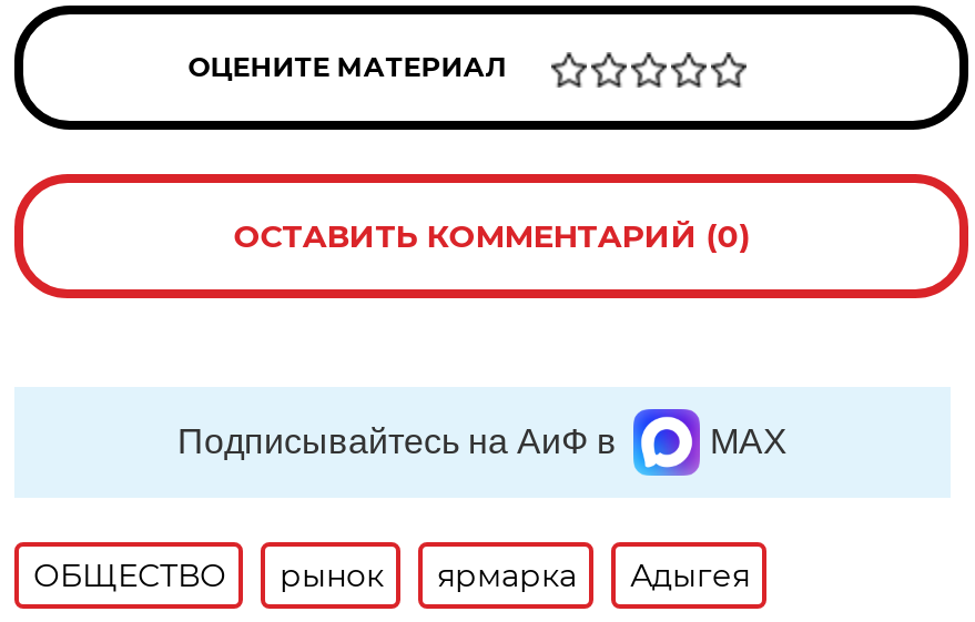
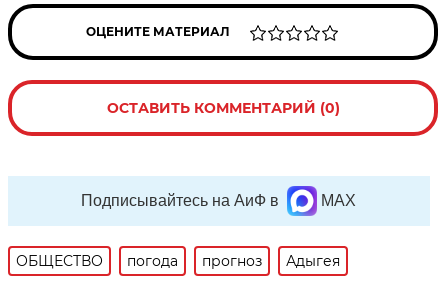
[279,556,577,596] рынок | ярмарка -> [127,252,262,270] погода | прогноз

